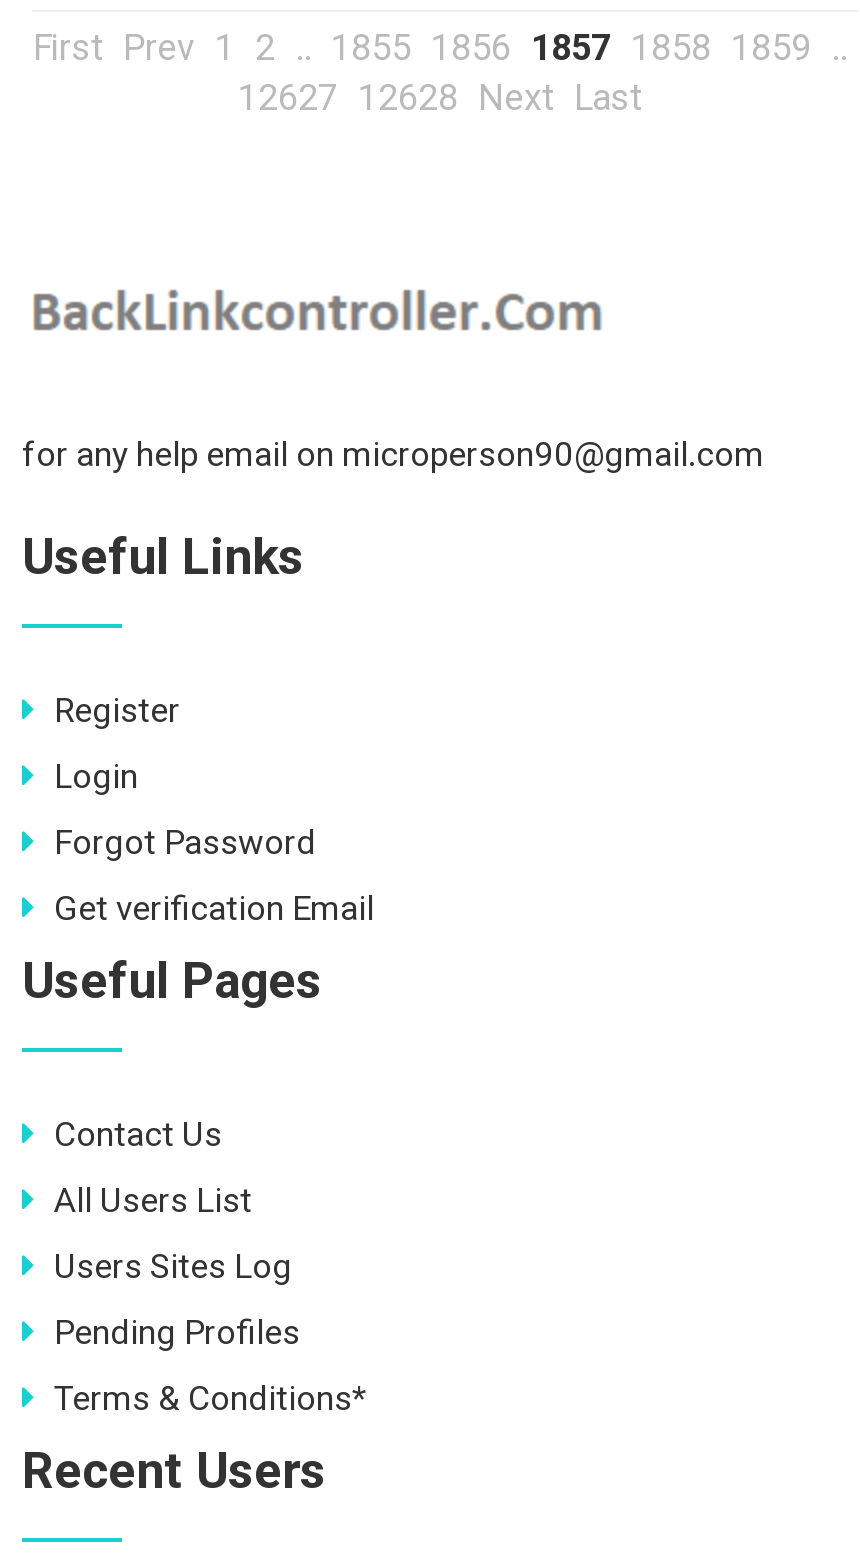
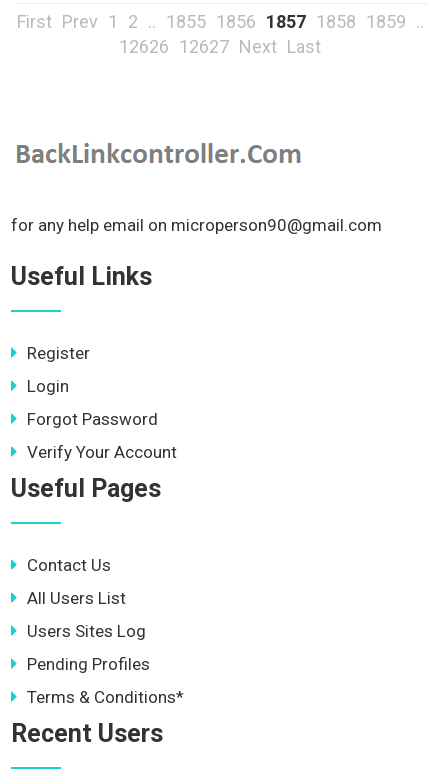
[238,76,642,118] 12627 12628 Next Last -> [119,36,321,57] 12626 12627 Next Last
[54,888,374,928] Get verification Email -> [27,442,177,462] Verify Your Account

